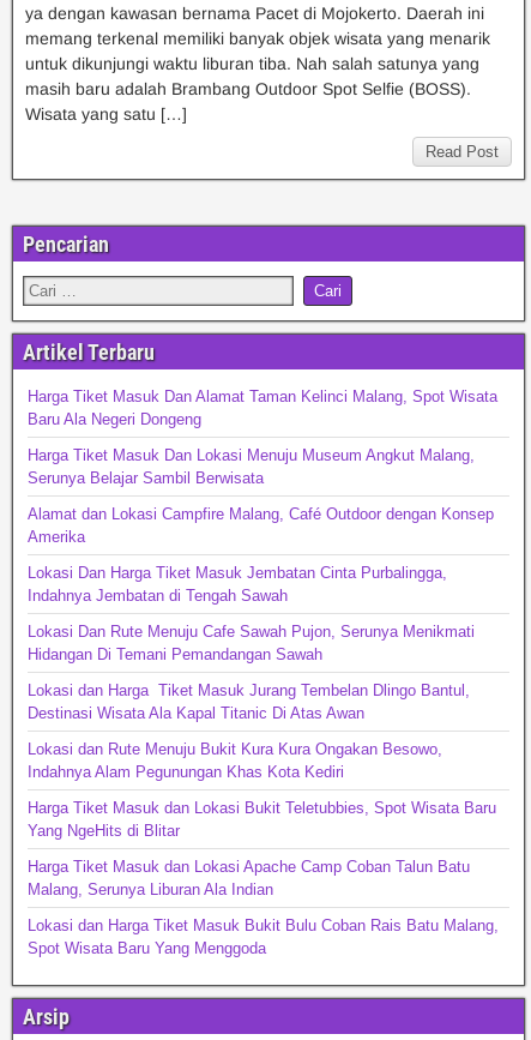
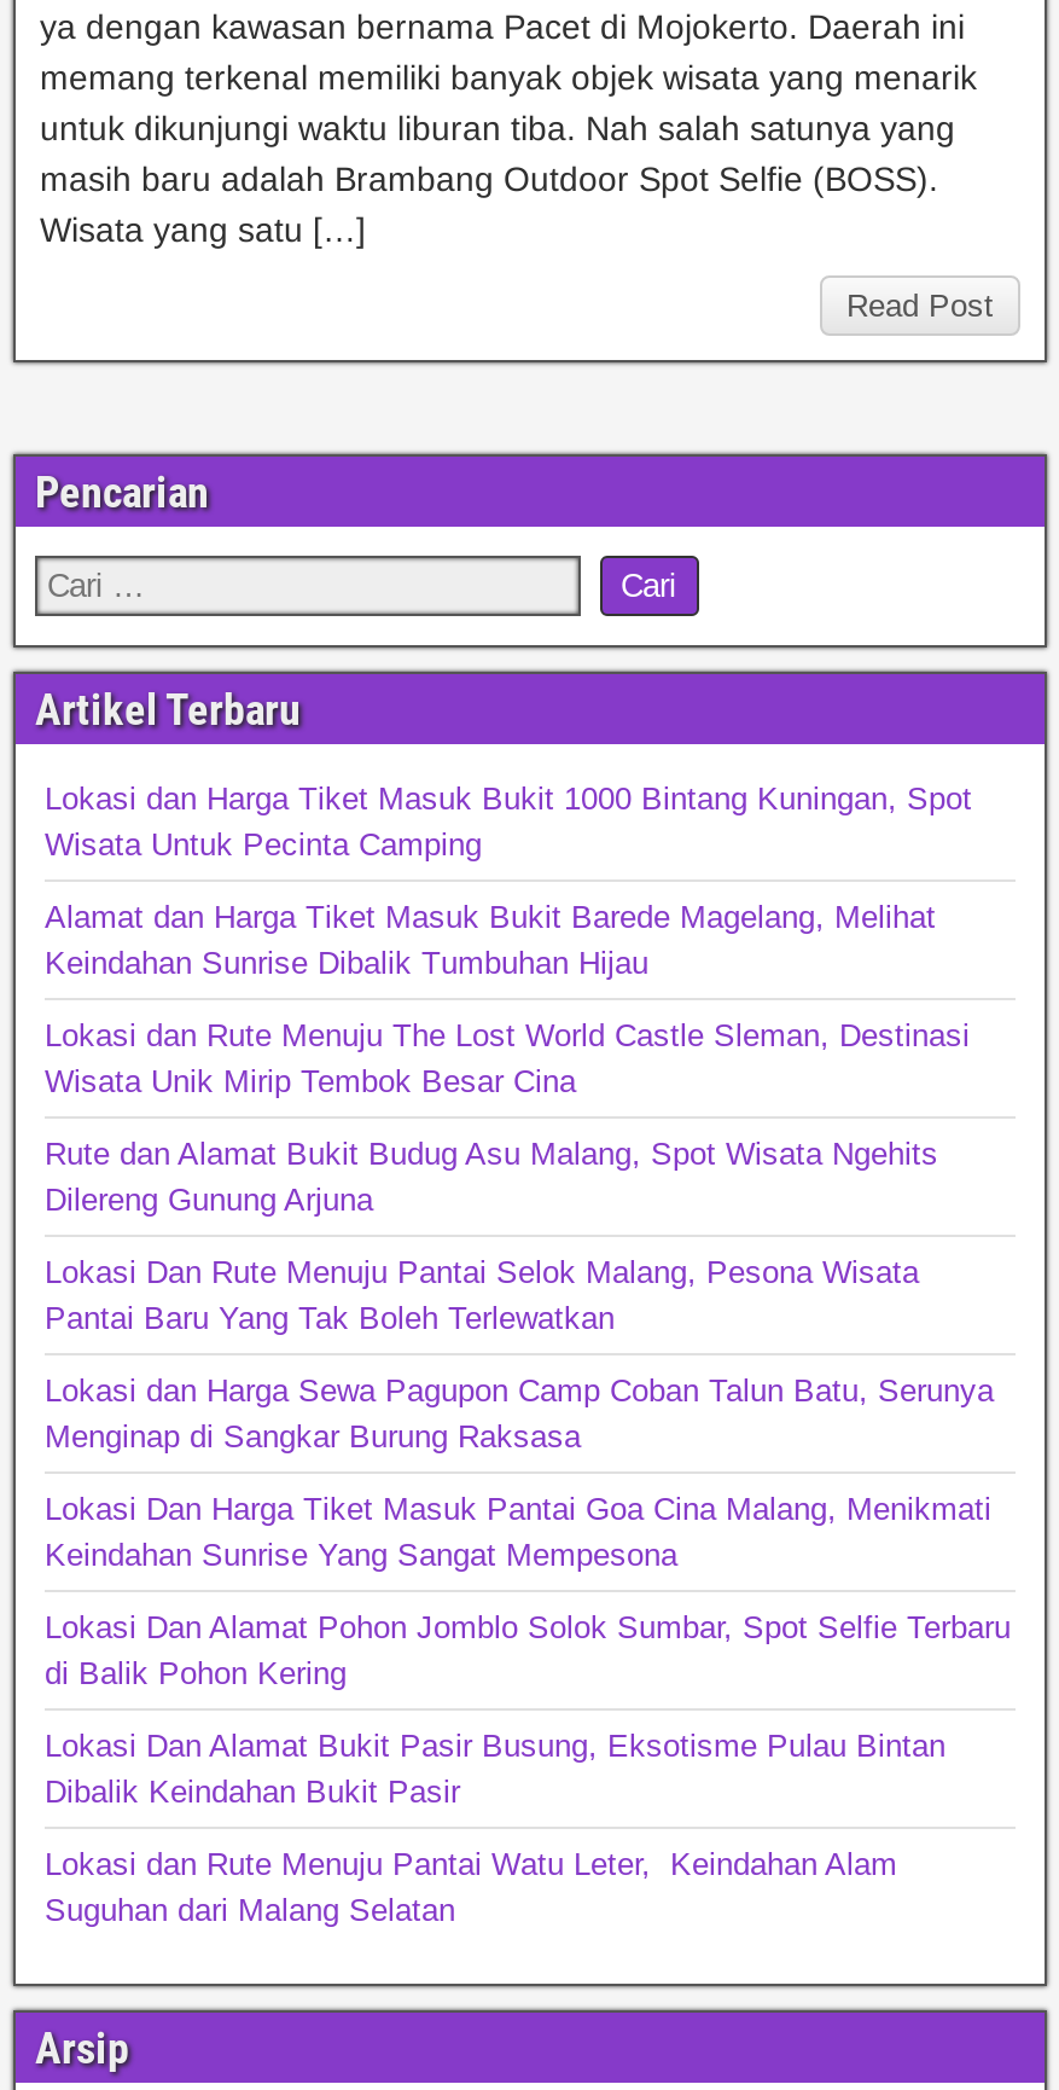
[28,387,497,428] Harga Tiket Masuk Dan Alamat Taman Kelinci Malang, Spot Wisata | Baru Ala Negeri Dongeng -> [45,780,972,863] Lokasi dan Harga Tiket Masuk Bukit 1000 Bintang Kuningan, Spot | Wisata Untuk Pecinta Camping
[28,446,475,487] Harga Tiket Masuk Dan Lokasi Menuju Museum Angkut Malang, | Serunya Belajar Sambil Berwisata -> [45,899,936,981] Alamat dan Harga Tiket Masuk Bukit Barede Magelang, Melihat | Keindahan Sunrise Dibalik Tumbuhan Hijau
[28,505,494,546] Alamat dan Lokasi Campfire Malang, Café Outdoor dengan Konsep | Amerika -> [45,1017,970,1099] Lokasi dan Rute Menuju The Lost World Castle Sleman, Destinasi | Wisata Unik Mirip Tembok Besar Cina
[28,564,447,605] Lokasi Dan Harga Tiket Masuk Jembatan Cinta Purbalingga, | Indahnya Jembatan di Tengah Sawah -> [45,1136,938,1218] Rute dan Alamat Bukit Budug Asu Malang, Spot Wisata Ngehits | Dilereng Gunung Arjuna
[28,623,475,663] Lokasi Dan Rute Menuju Cafe Sawah Pujon, Serunya Menikmati | Hidangan Di Temani Pemandangan Sawah -> [45,1254,919,1336] Lokasi Dan Rute Menuju Pantai Selok Malang, Pesona Wisata | Pantai Baru Yang Tak Boleh Terlewatkan
[28,681,470,722] Lokasi dan Harga Tiket Masuk Jurang Tembelan Dlingo Bantul, | Destinasi Wisata Ala Kapal Titanic Di Atas Awan -> [45,1372,994,1455] Lokasi dan Harga Sewa Pagupon Camp Coban Talun Batu, Serunya | Menginap di Sangkar Burung Raksasa
[28,740,442,781] Lokasi dan Rute Menuju Bukit Kura Kura Ongakan Besowo, | Indahnya Alam Pegunungan Khas Kota Kediri -> [45,1491,991,1573] Lokasi Dan Harga Tiket Masuk Pantai Goa Cina Malang, Menikmati | Keindahan Sunrise Yang Sangat Mempesona
[28,799,496,840] Harga Tiket Masuk dan Lokasi Bukit Teletubbies, Spot Wisata Baru | Yang NgeHits di Blitar -> [45,1609,1011,1691] Lokasi Dan Alamat Pohon Jomblo Solok Sumbar, Spot Selfie Terbaru | di Balik Pohon Kering
[28,858,470,898] Harga Tiket Masuk dan Lokasi Apache Camp Coban Talun Batu | Malang, Serunya Liburan Ala Indian -> [45,1728,945,1810] Lokasi Dan Alamat Bukit Pasir Busung, Eksotisme Pulau Bintan | Dibalik Keindahan Bukit Pasir
[28,916,499,957] Lokasi dan Harga Tiket Masuk Bukit Bulu Coban Rais Batu Malang, | Spot Wisata Baru Yang Menggoda -> [45,1846,897,1928] Lokasi dan Rute Menuju Pantai Watu Leter, Keindahan Alam | Suguhan dari Malang Selatan

